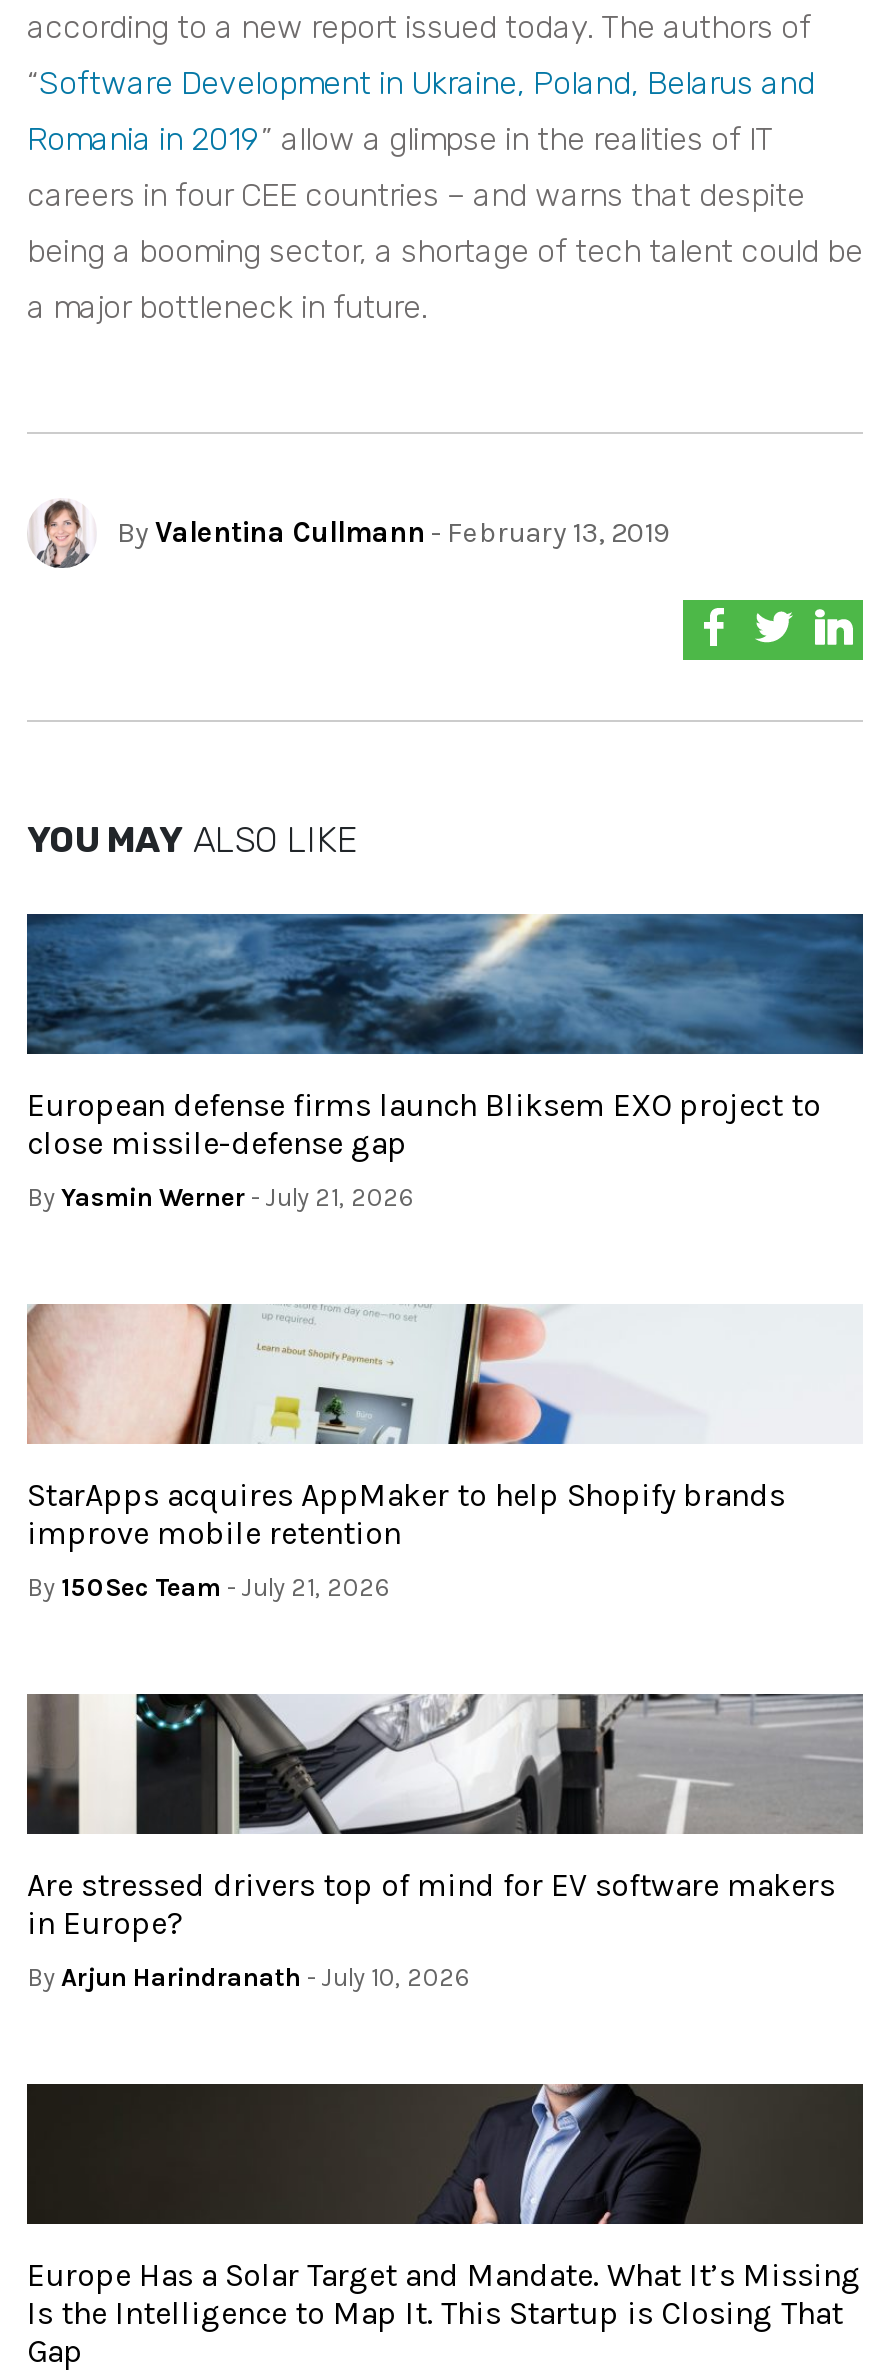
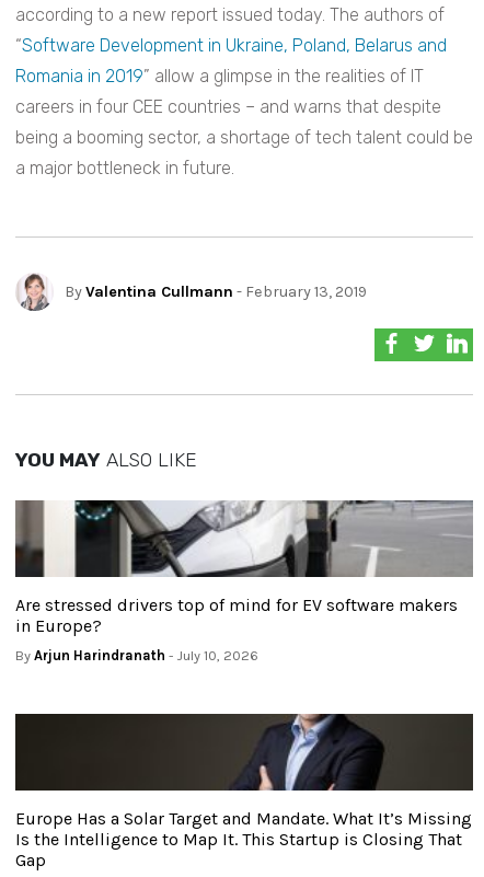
[25,912,865,1212] [image] | European defense firms launch Bliksem EXO project to | close missile-defense gap | By Yasmin Werner - July 21, 2026 -> none
[25,1302,863,1602] [image] | StarApps acquires AppMaker to help Shopify brands | improve mobile retention | By 150Sec Team - July 21, 2026 -> none

